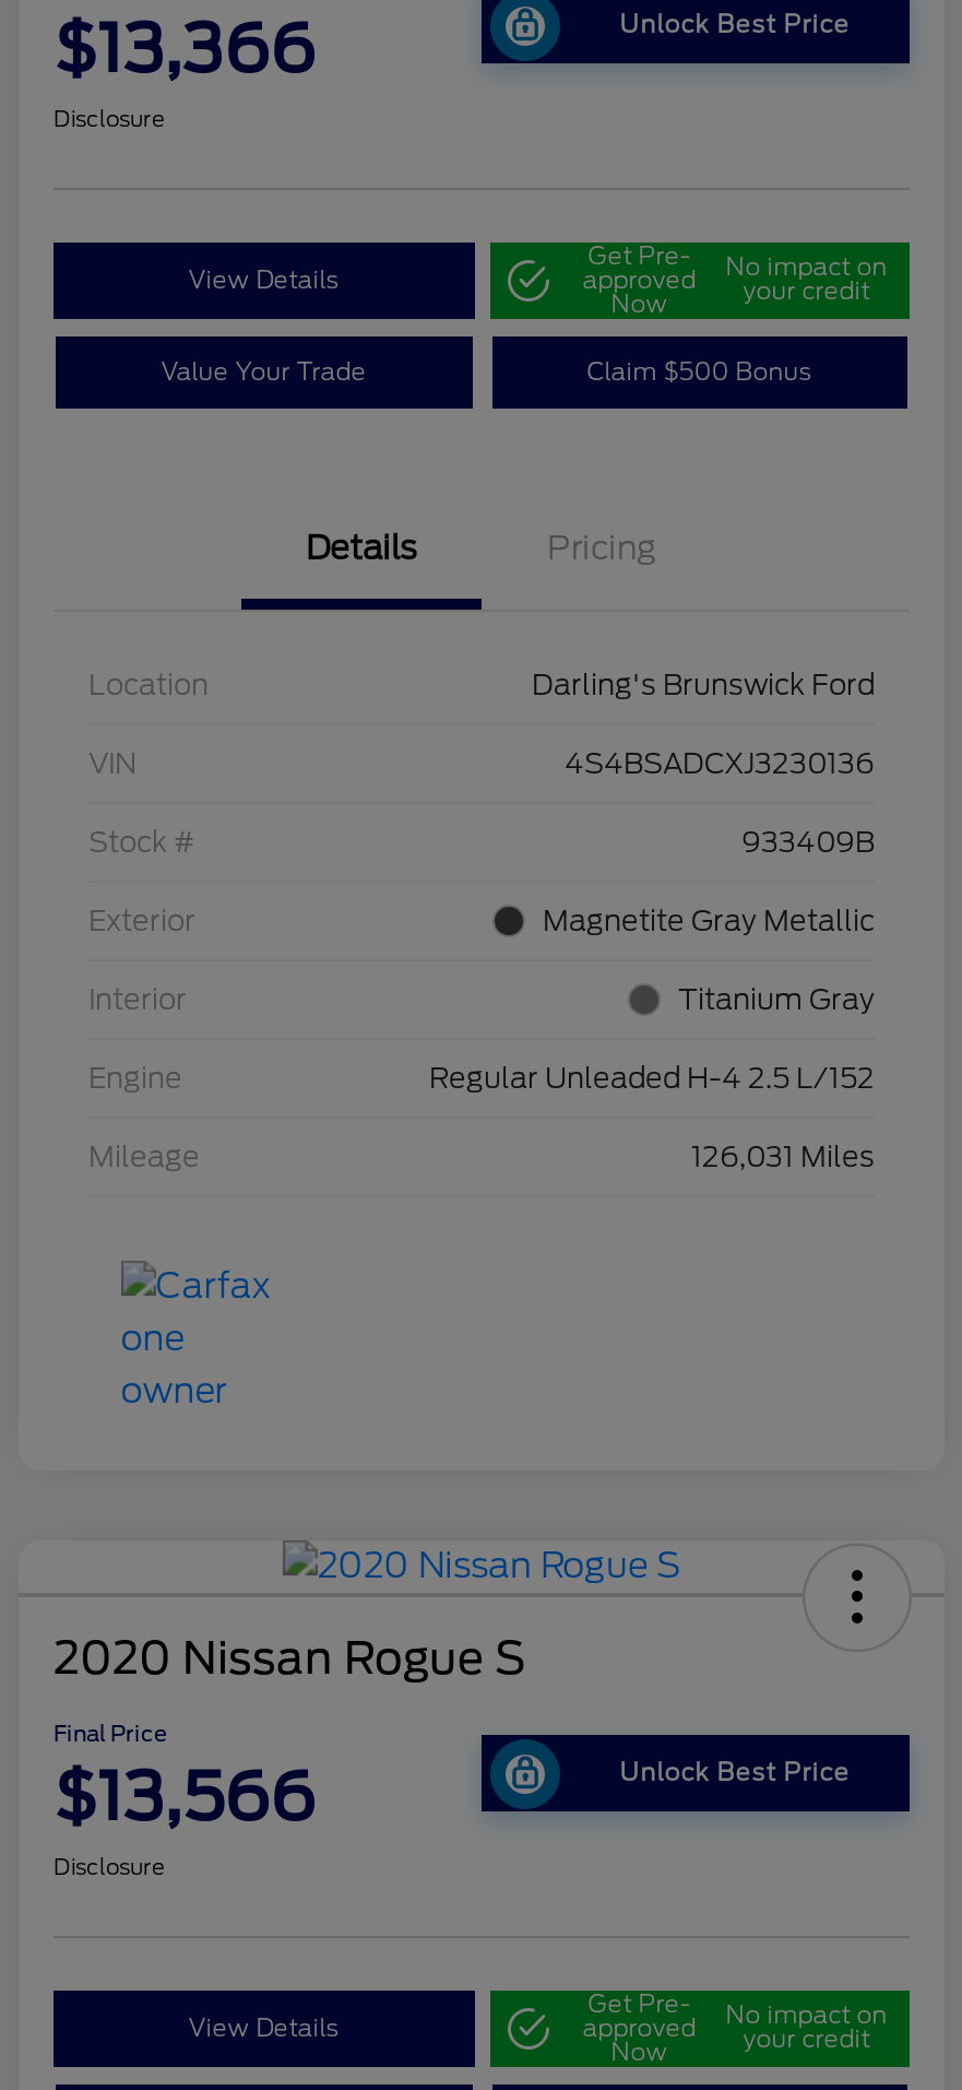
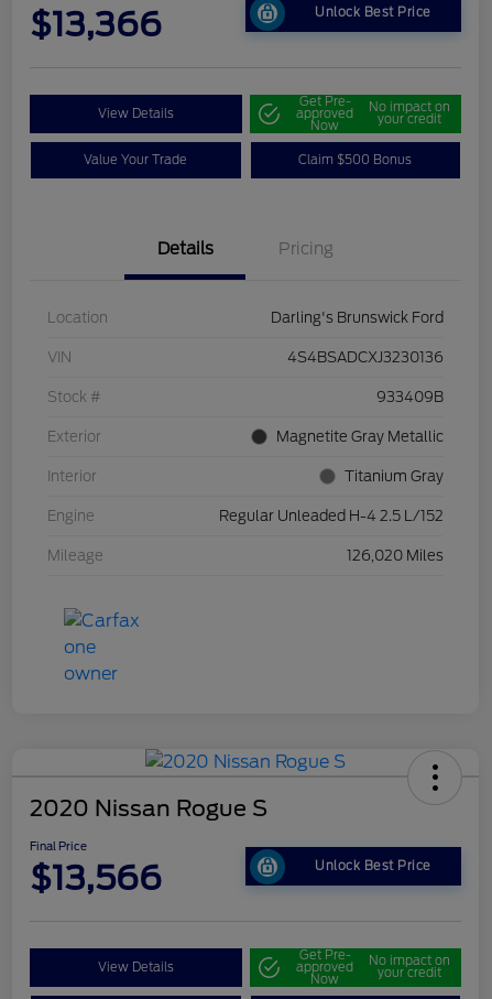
[54,104,165,131] Disclosure -> none
[691,1140,875,1173] 126,031 Miles -> [347,547,444,564] 126,020 Miles
[54,1852,165,1879] Disclosure -> none

